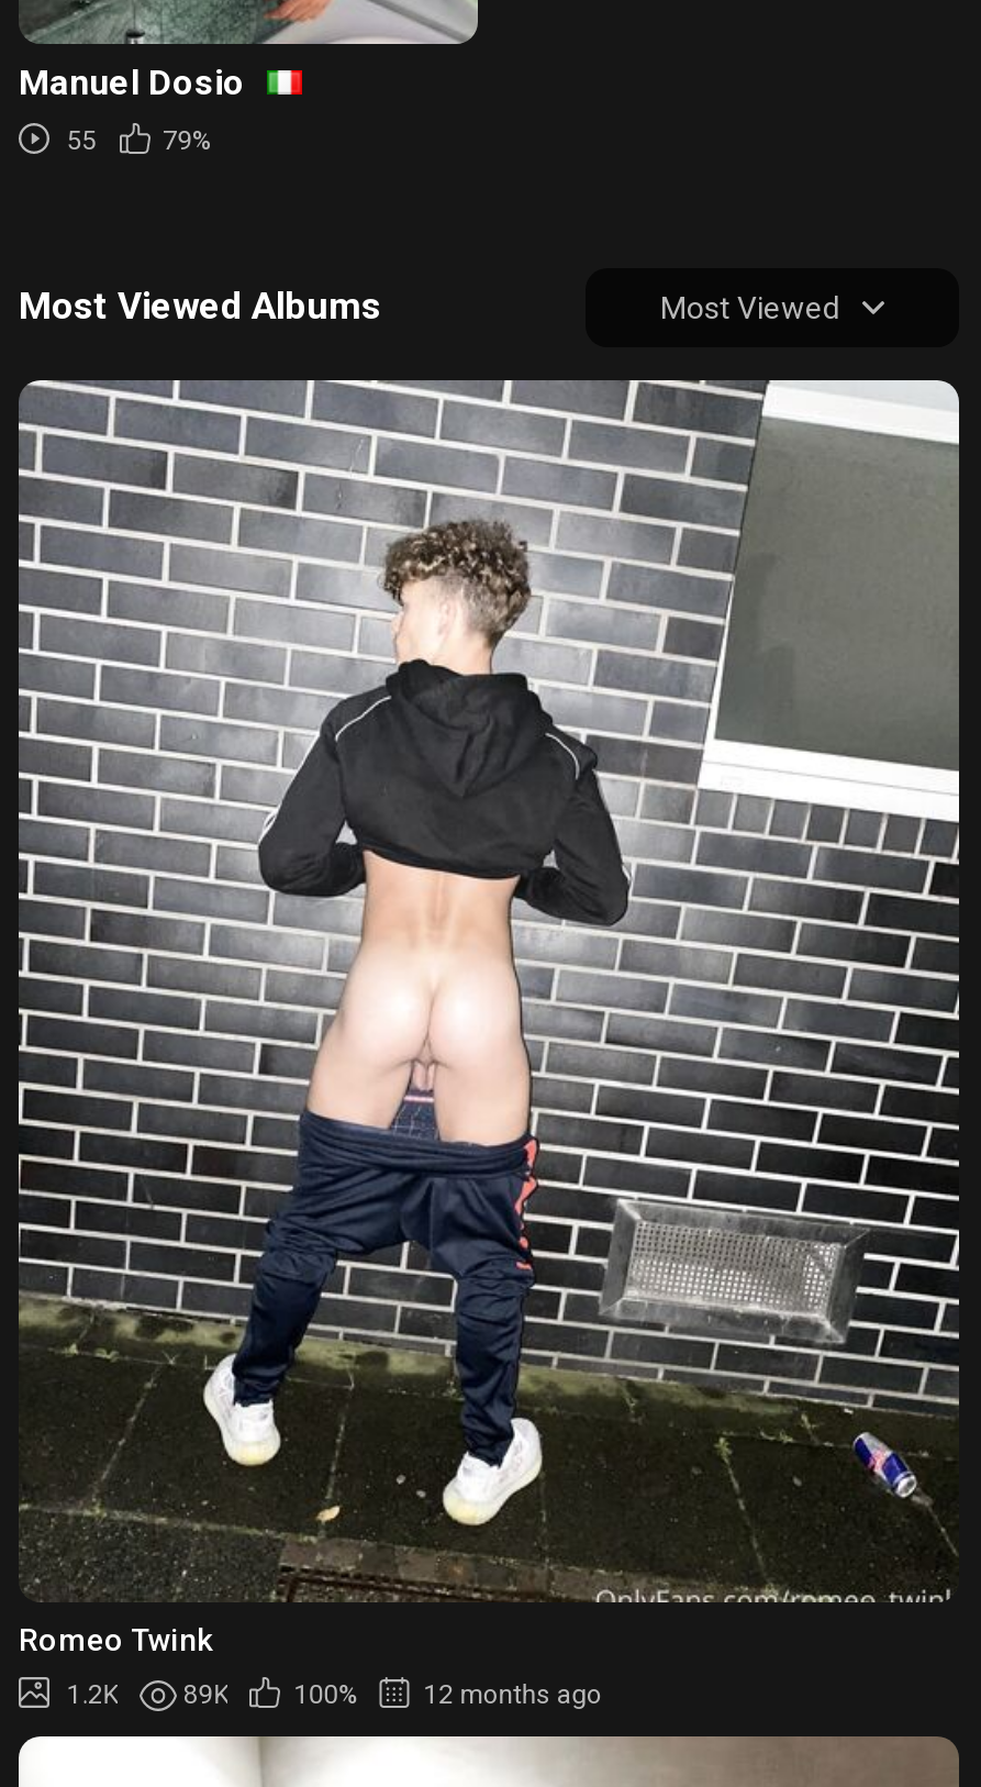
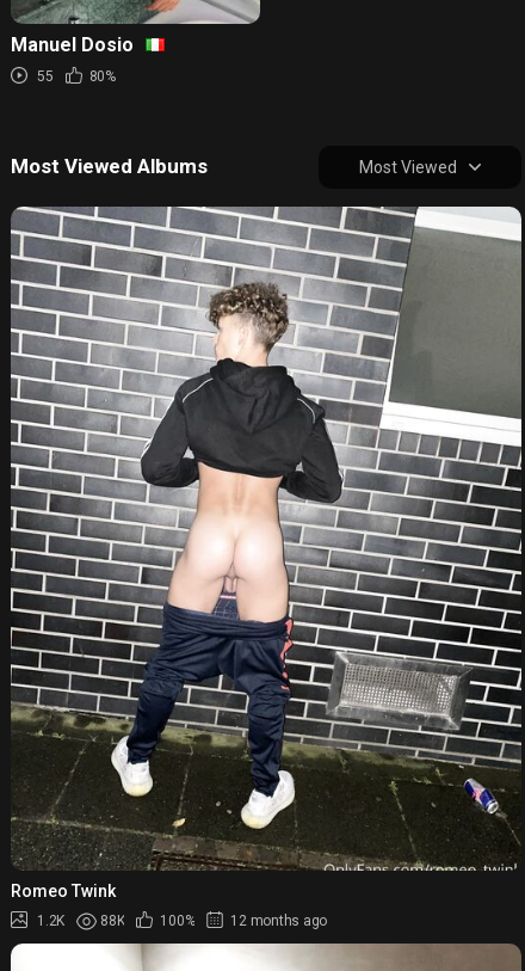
[163,124,212,155] 79% -> [89,68,115,84] 80%
[183,1679,228,1710] 89K -> [100,912,124,929] 88K

